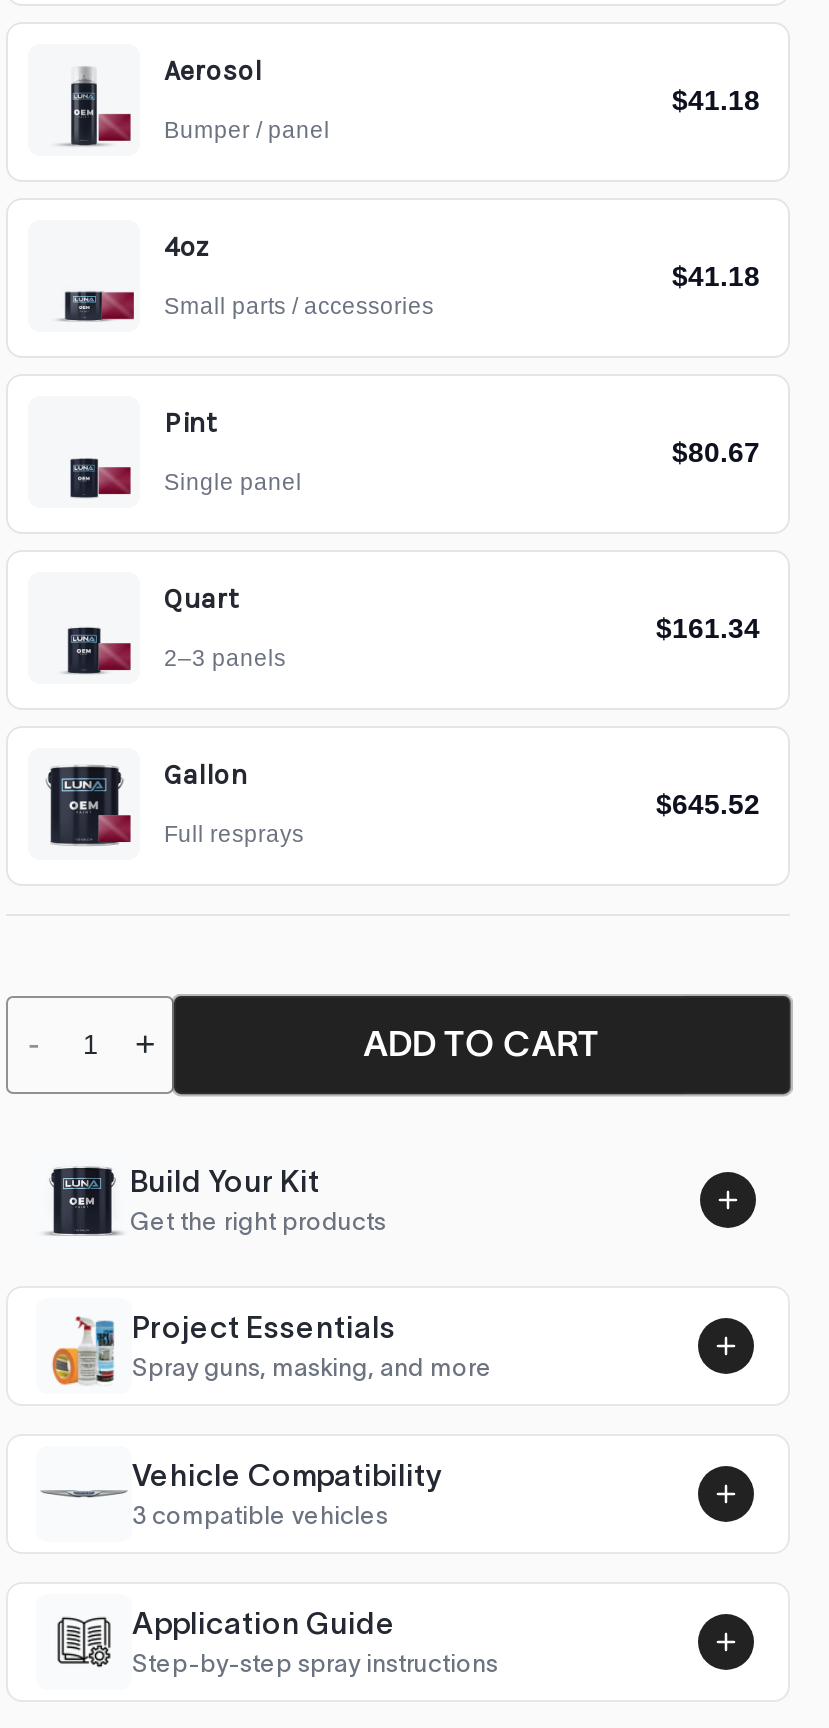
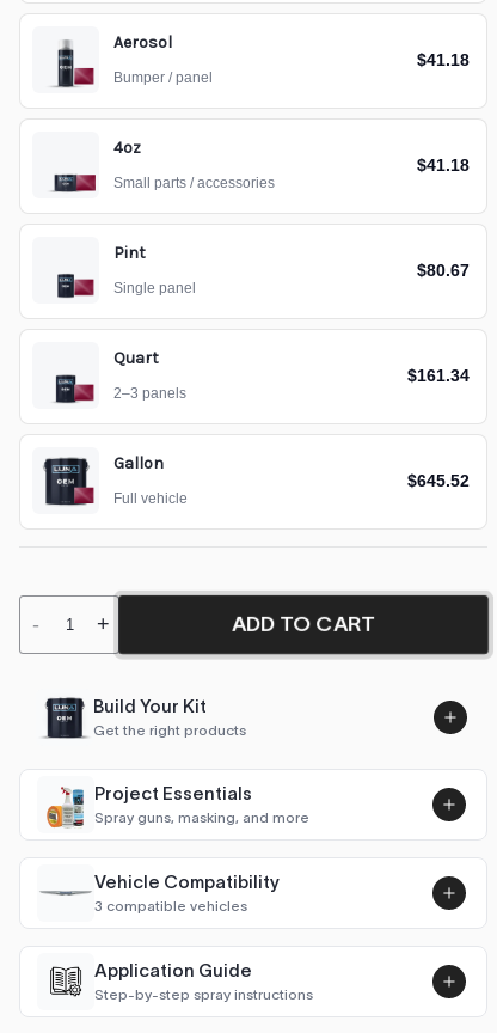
[164,822,304,846] Full resprays -> [113,491,188,506] Full vehicle

